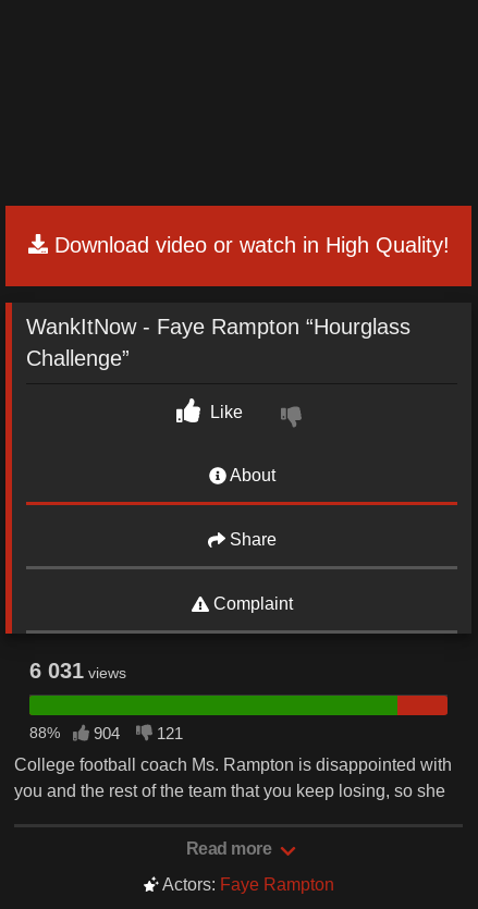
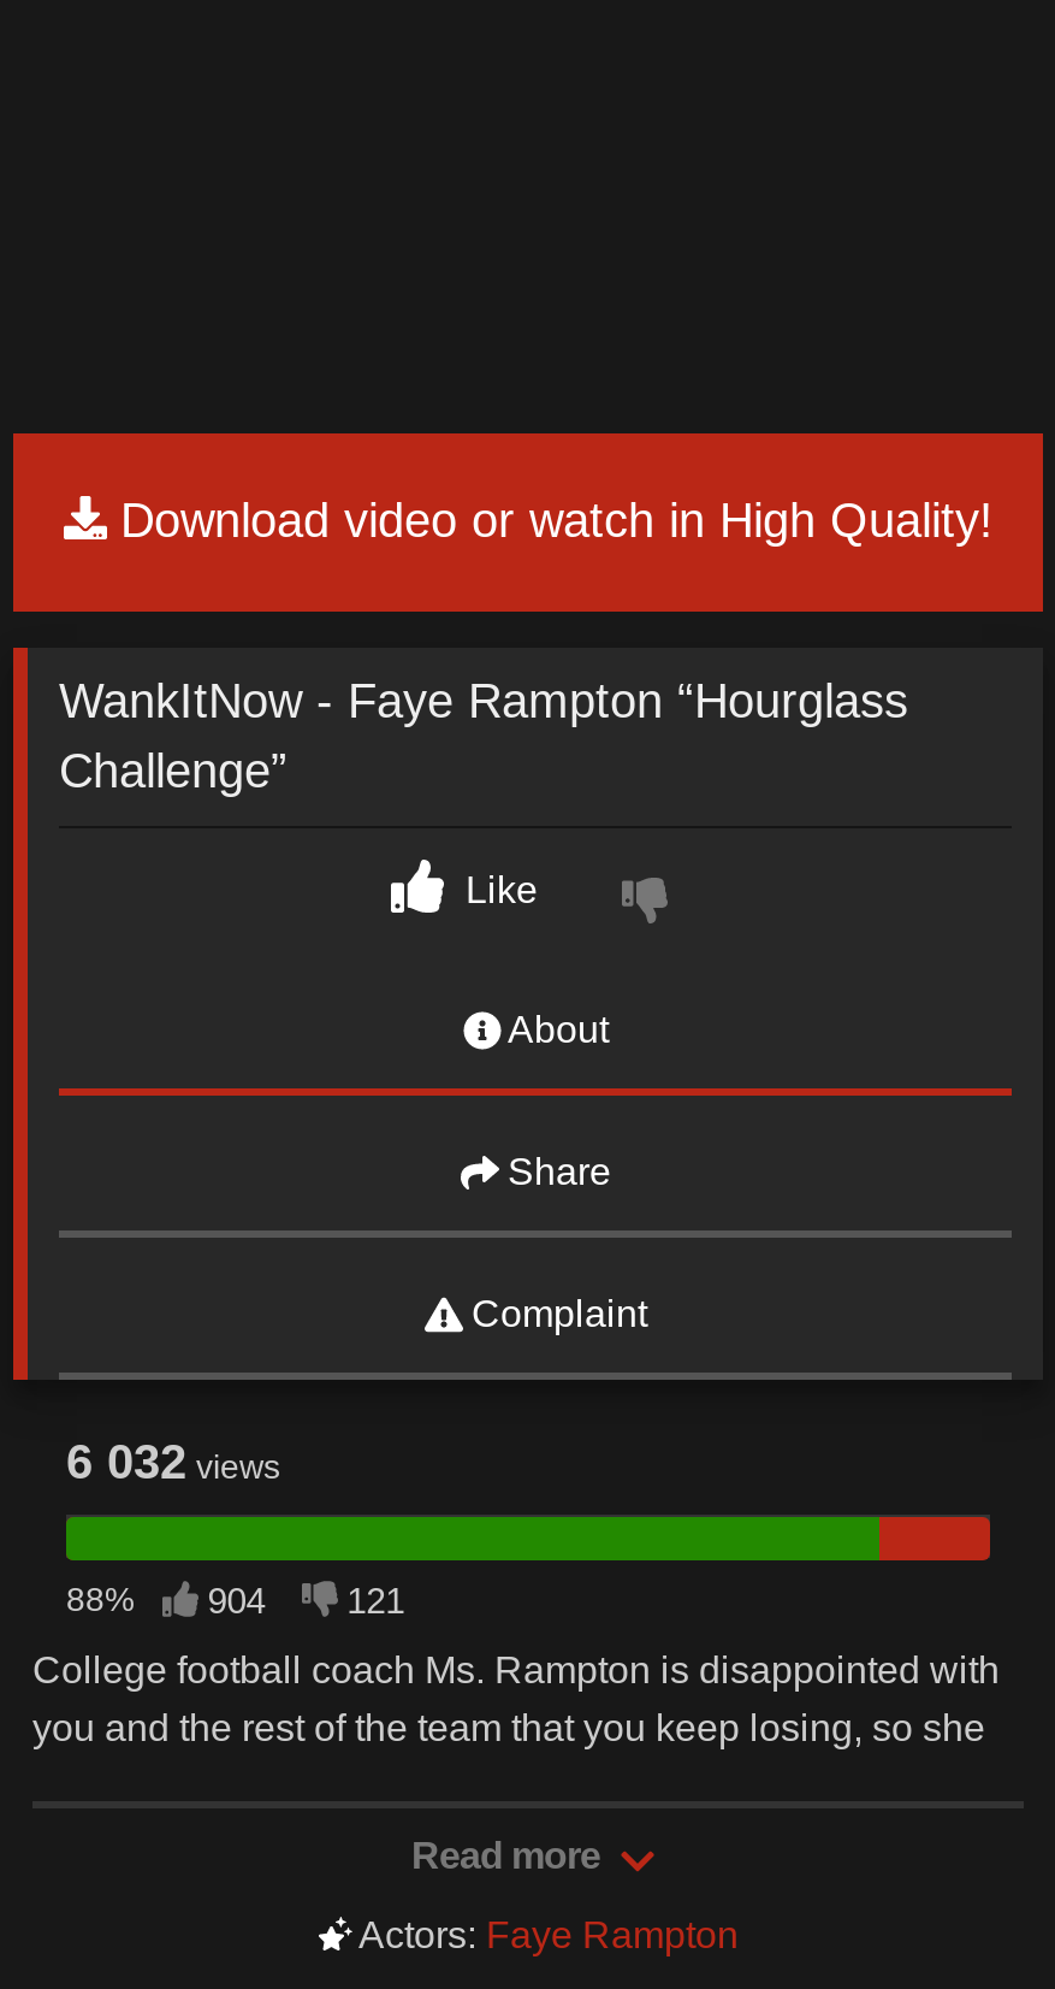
[29,658,126,682] 6 031 views -> [66,1434,280,1487] 6 032 views

